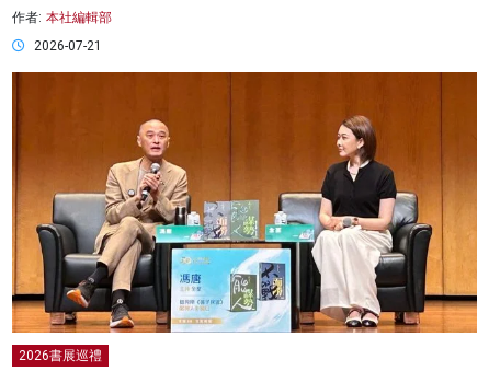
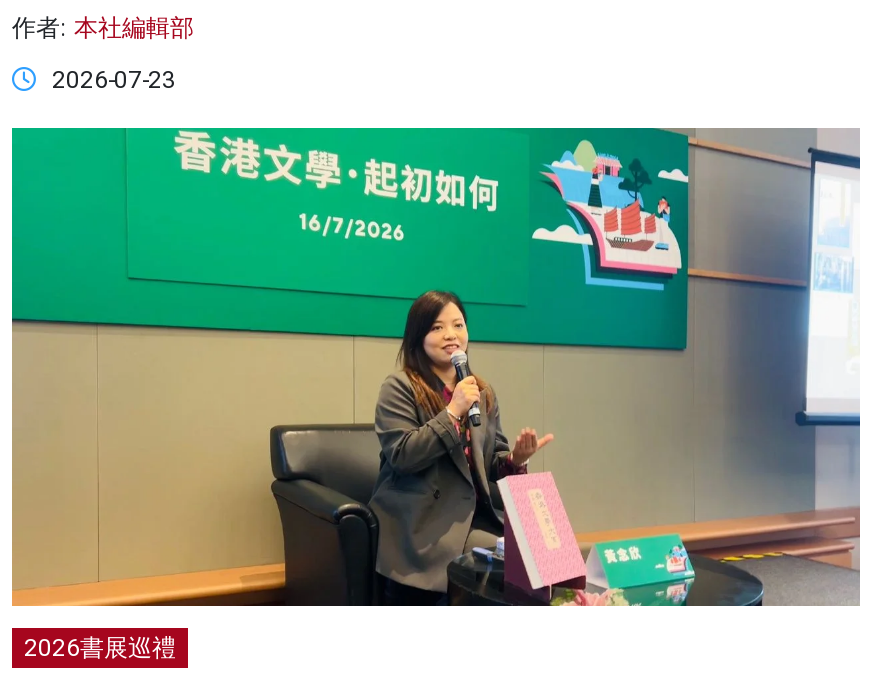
[34,38,102,53] 2026-07-21 -> [52,66,176,94] 2026-07-23
[11,71,478,334] [image] -> [10,125,862,609] [image]

